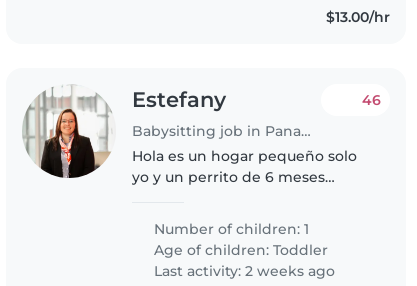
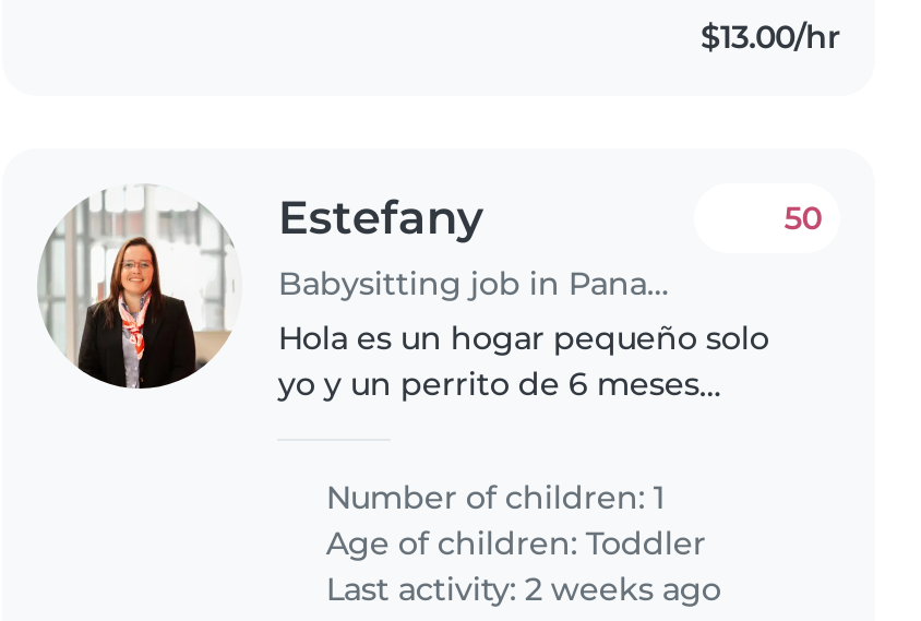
[362,91,381,109] 46 -> [784,198,821,237] 50

